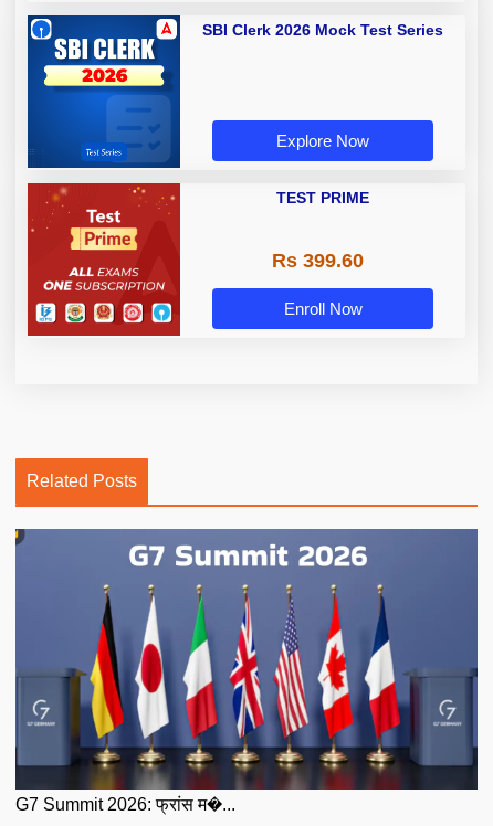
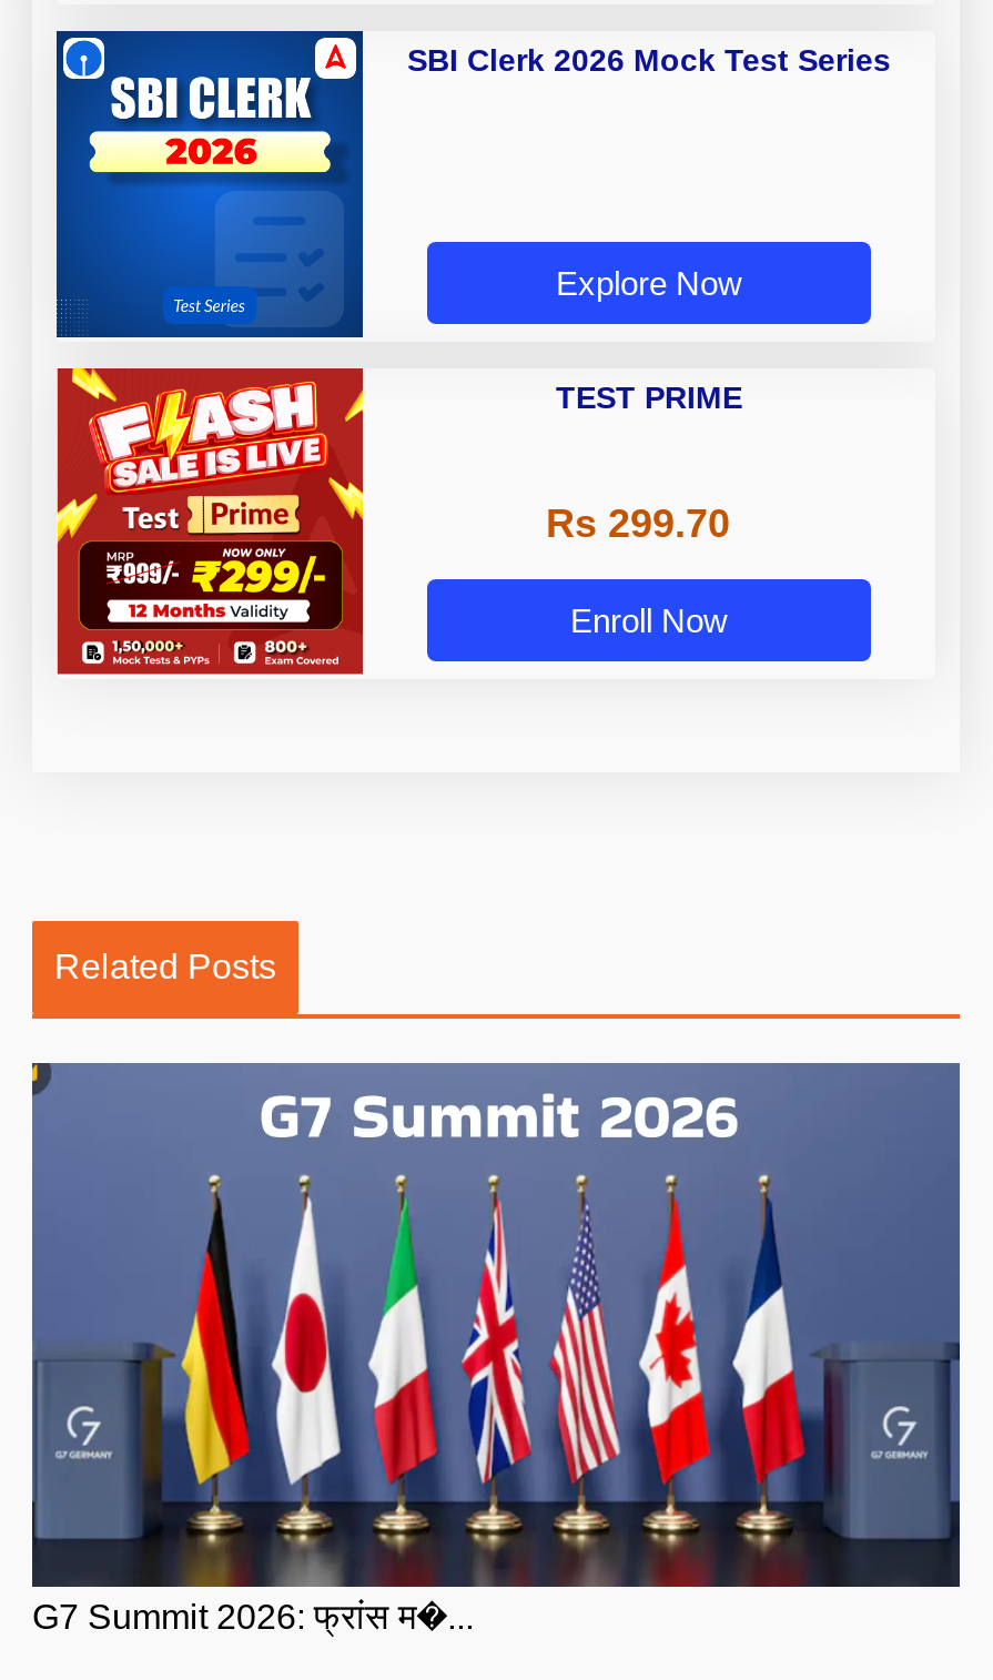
[27,182,181,330] [image] -> [54,366,365,668] [image]
[271,250,363,272] Rs 399.60 -> [546,502,730,546] Rs 299.70

